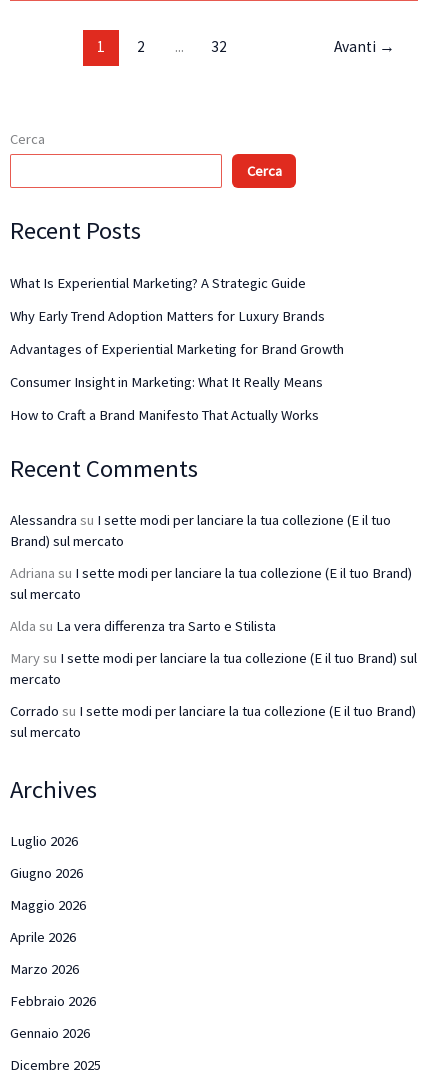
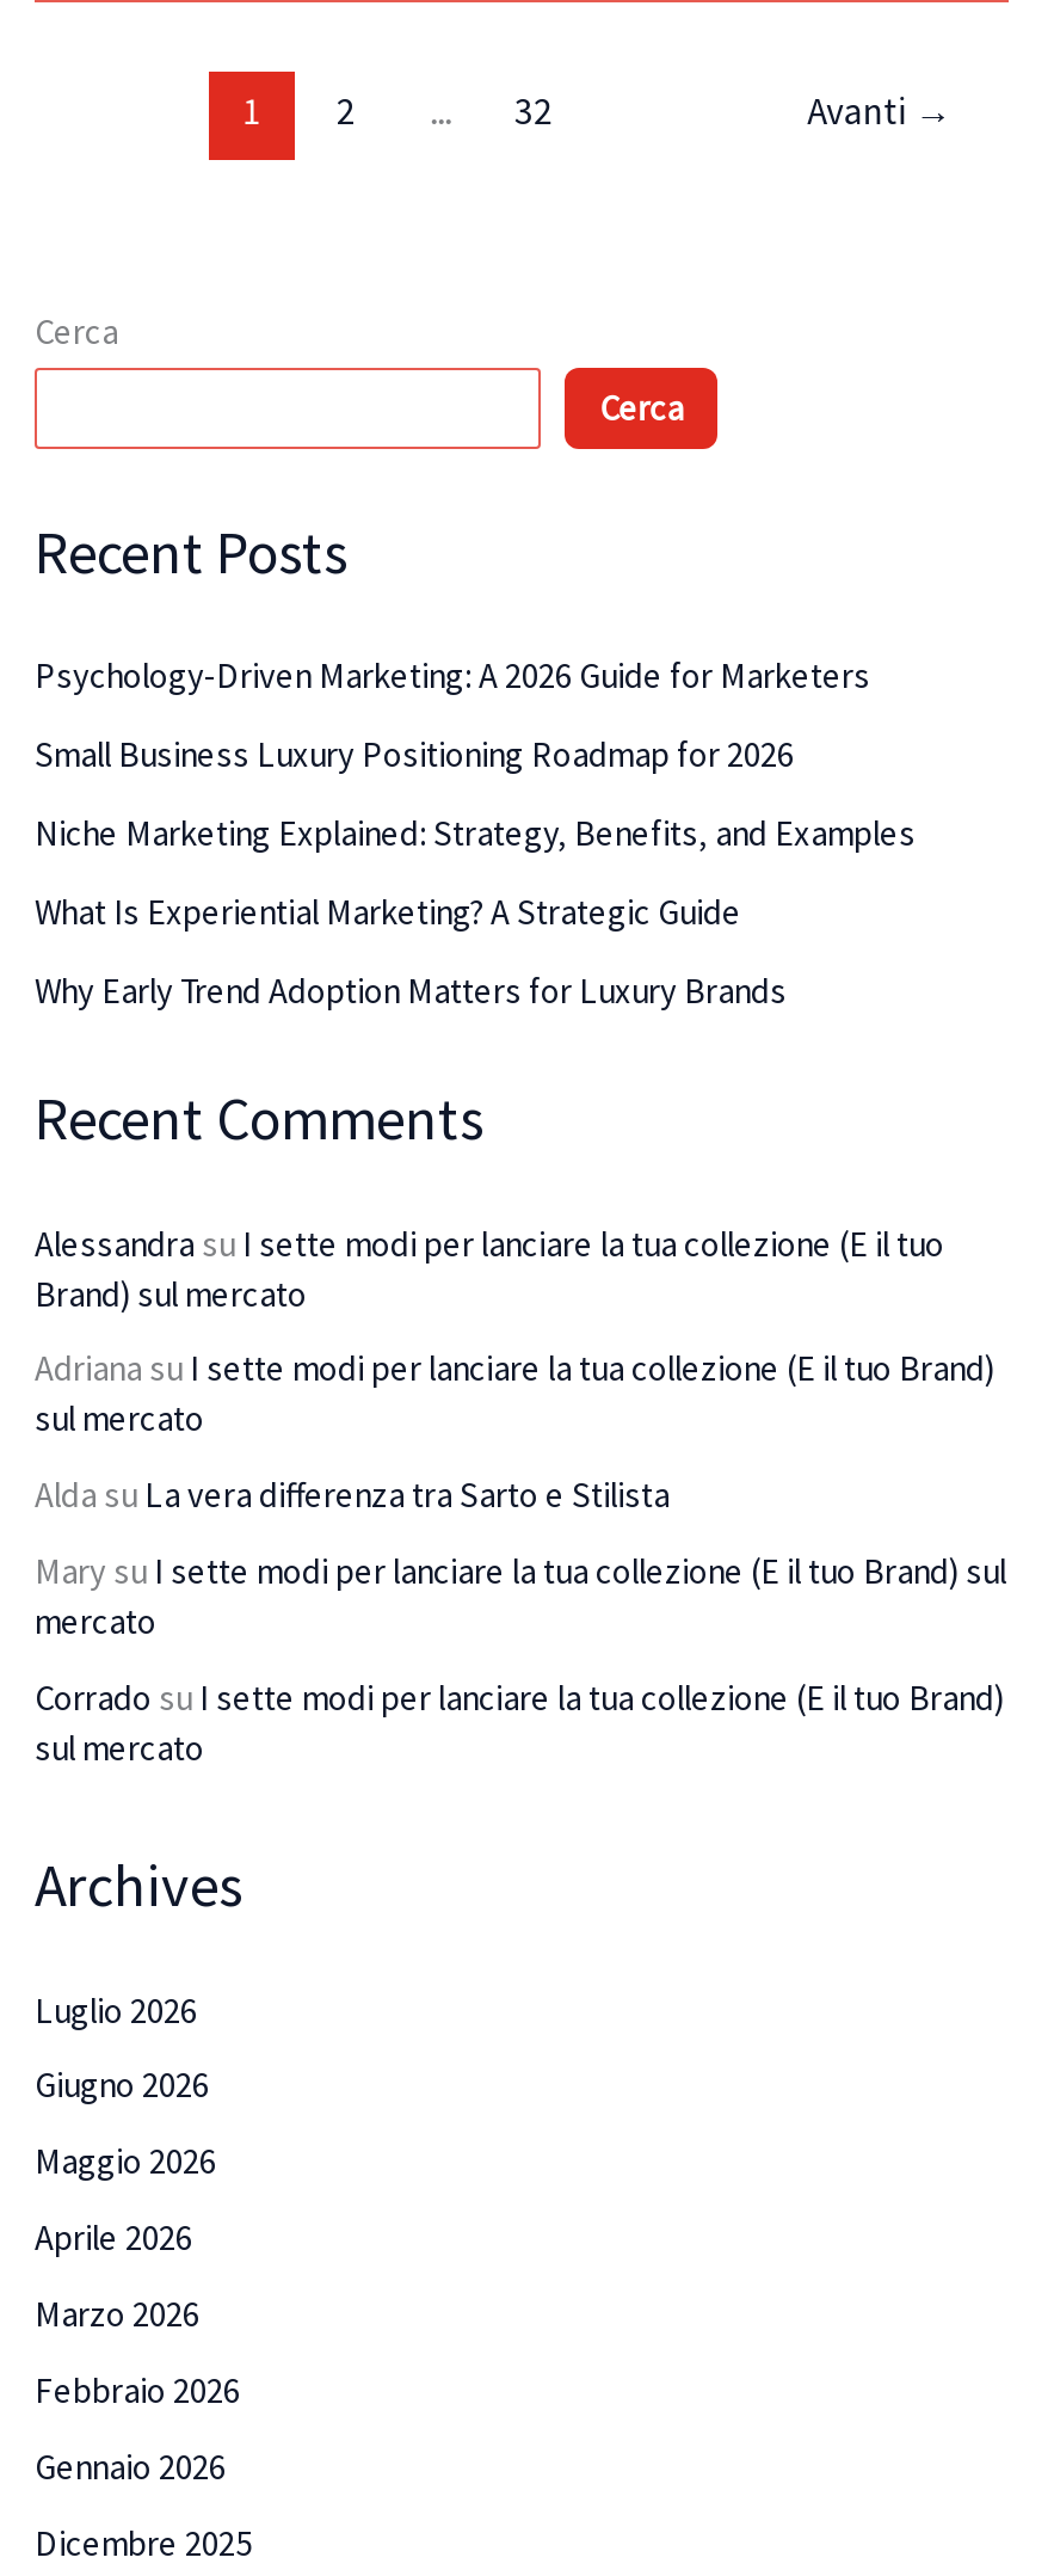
none -> [35,654,916,854] Psychology-Driven Marketing: A 2026 Guide for Marketers | Small Business Luxury Positioning Roadmap for 2026 | Niche Marketing Explained: Strategy, Benefits, and Examples
moved [10,274,325,325] -> [35,890,787,1012]: What Is Experiential Marketing? A Strategic Guide | Why Early Trend Adoption Matters for Luxury Brands
[10,340,344,424] Advantages of Experiential Marketing for Brand Growth | Consumer Insight in Marketing: What It Really Means | How to Craft a Brand Manifesto That Actually Works -> none

